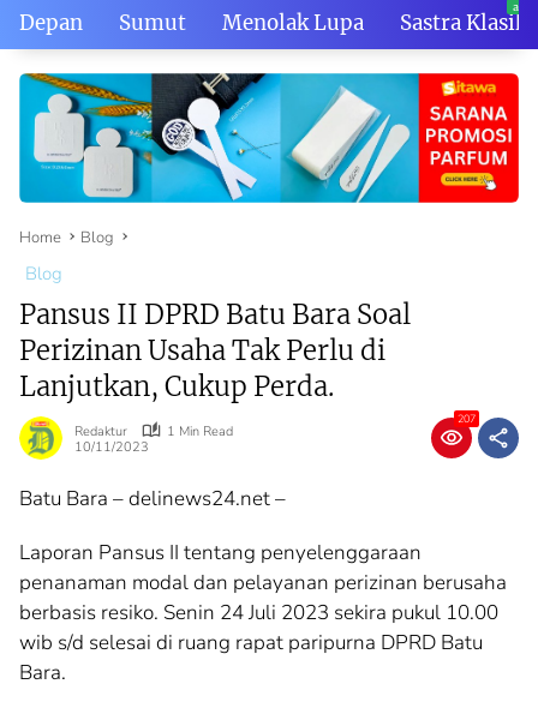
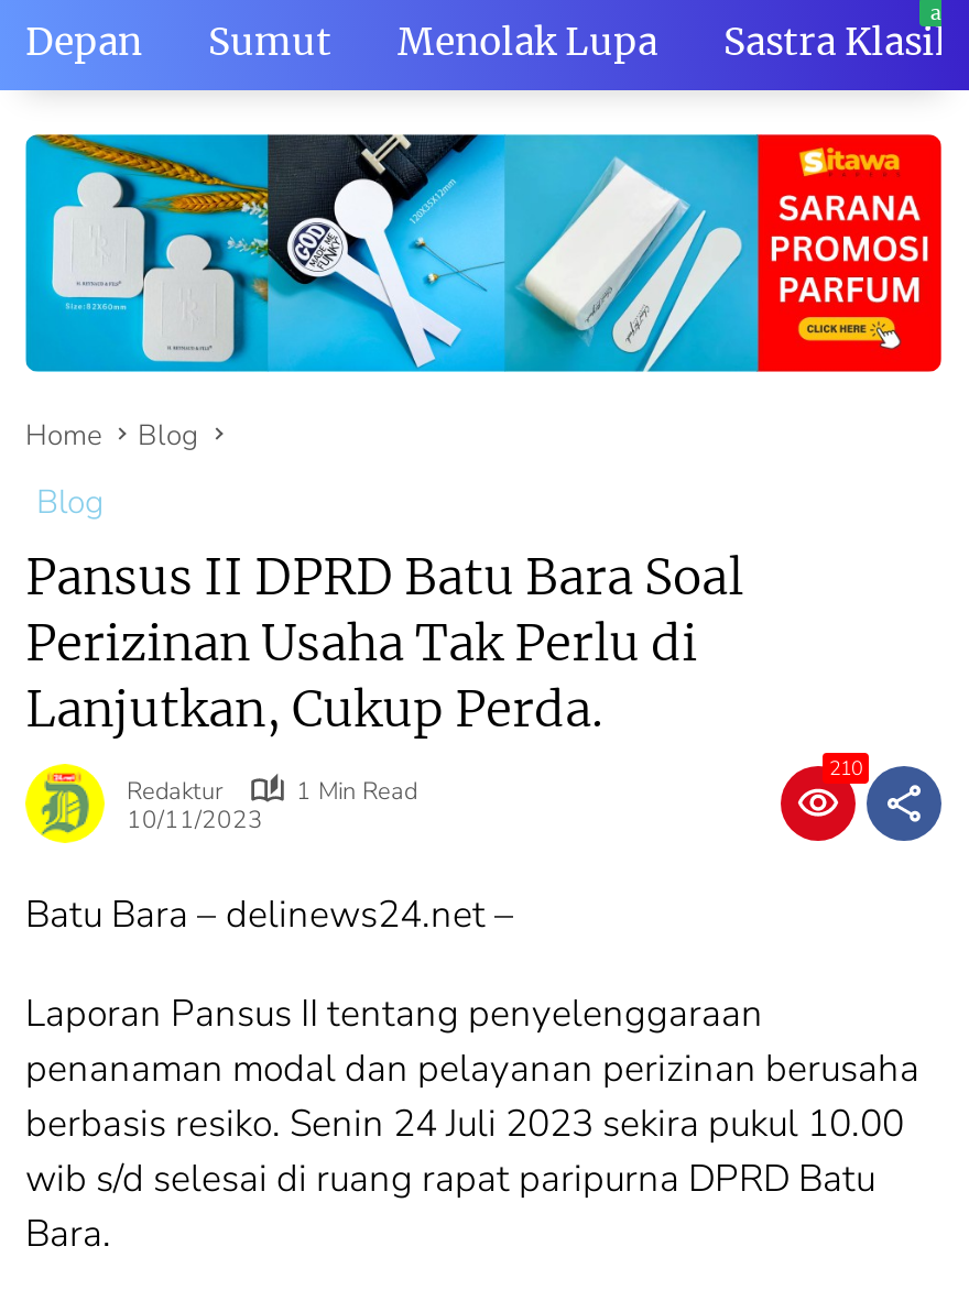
[458,411,476,425] 207 -> [829,754,862,780] 210

